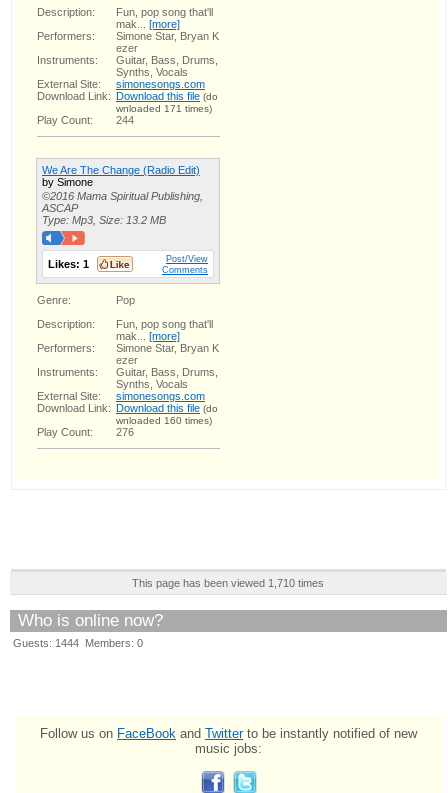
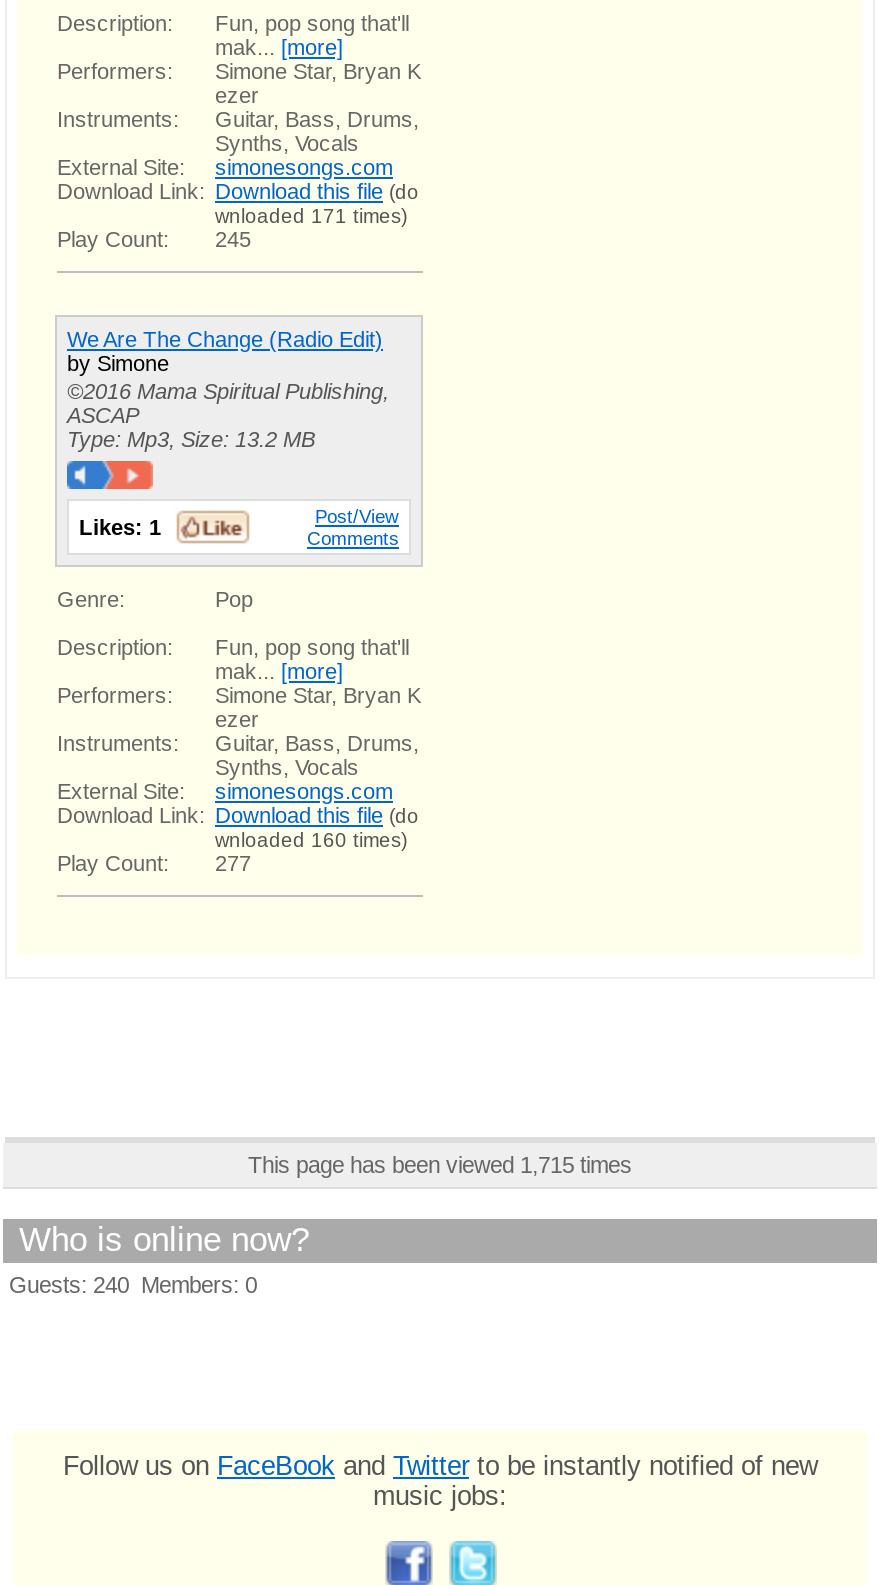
[37,114,134,126] Play Count: 244 -> [57,227,251,251] Play Count: 245
[37,426,134,438] Play Count: 276 -> [57,851,251,875] Play Count: 277
[132,577,324,589] This page has been viewed 1,710 times -> [248,1153,632,1177] This page has been viewed 1,715 times
[13,637,143,649] Guests: 1444 Members: 0 -> [9,1273,257,1297] Guests: 240 Members: 0

